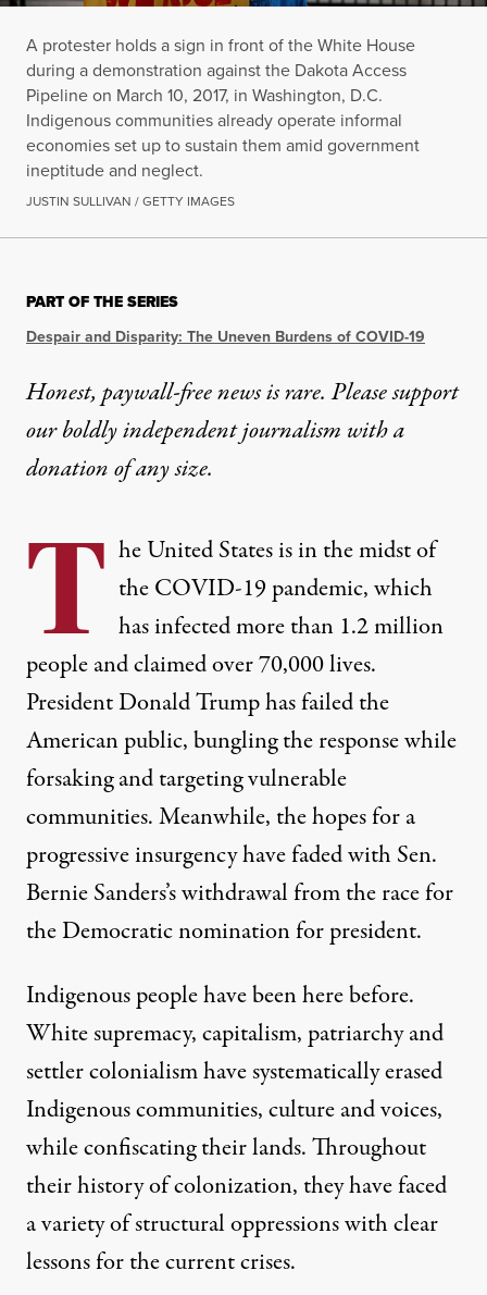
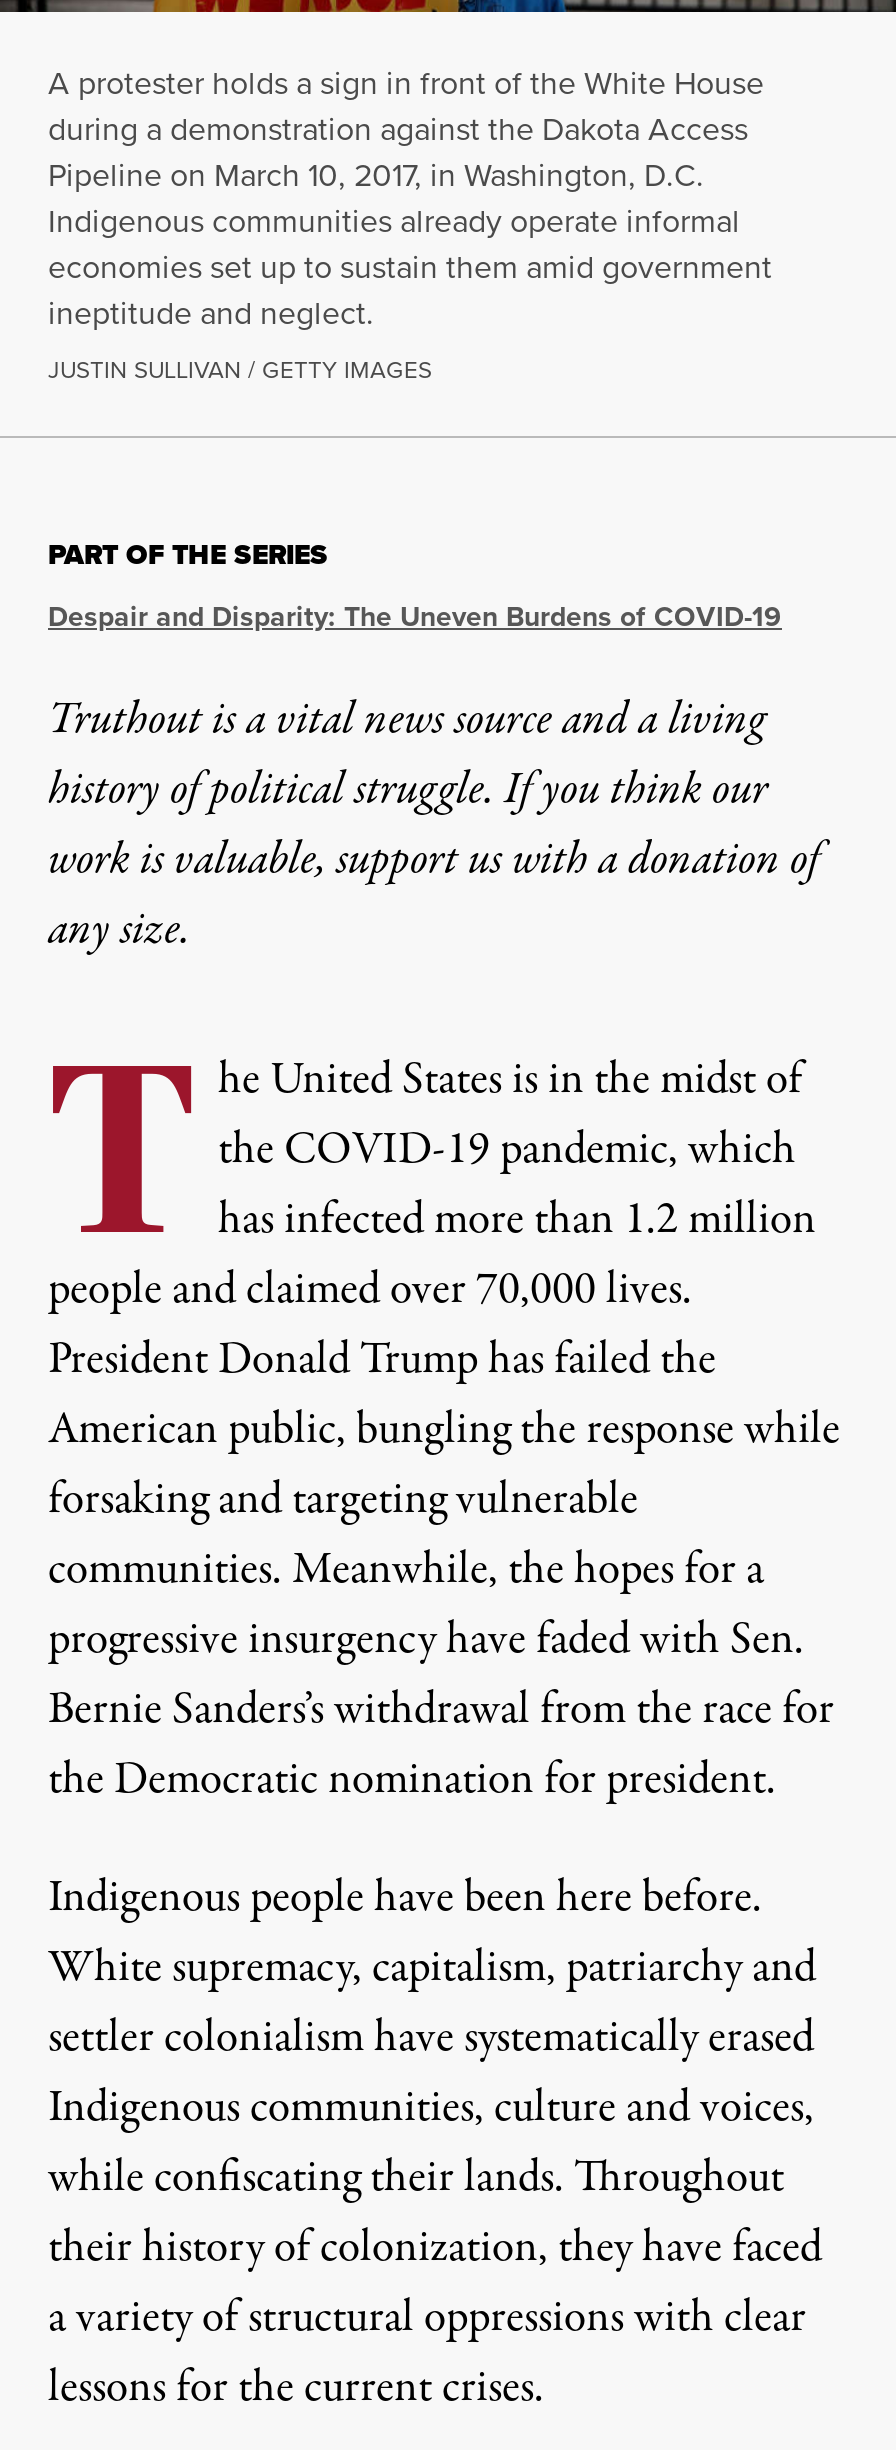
[26,376,459,487] Honest, paywall-free news is rare. Please support | our boldly independent journalism with a | donation of any size. -> [48,689,820,963] Truthout is a vital news source and a living | history of political struggle. If you think our | work is valuable, support us with a donation of | any size.

